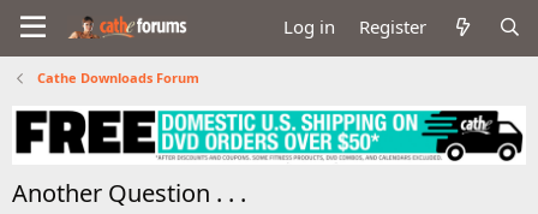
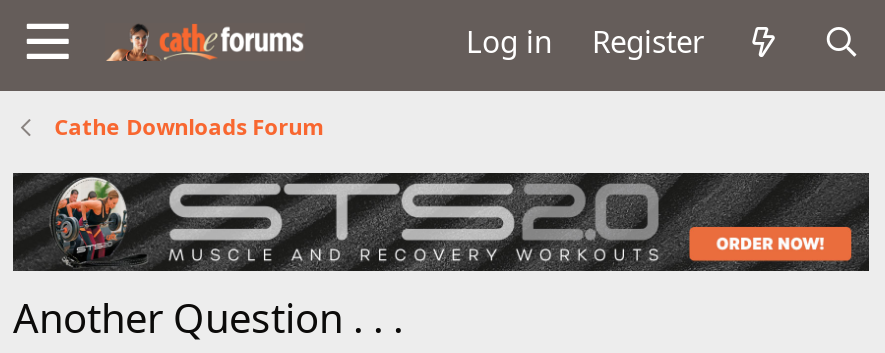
[12,106,526,165] [image] -> [11,171,871,273] [image]

